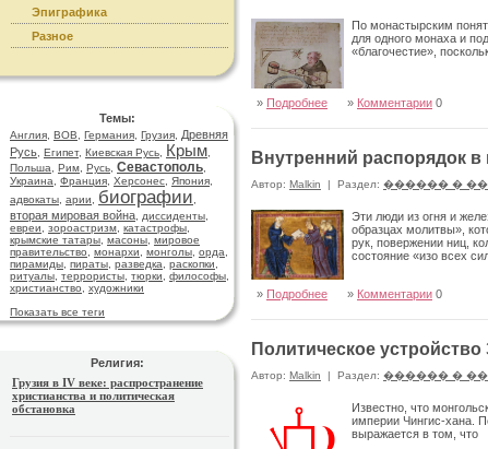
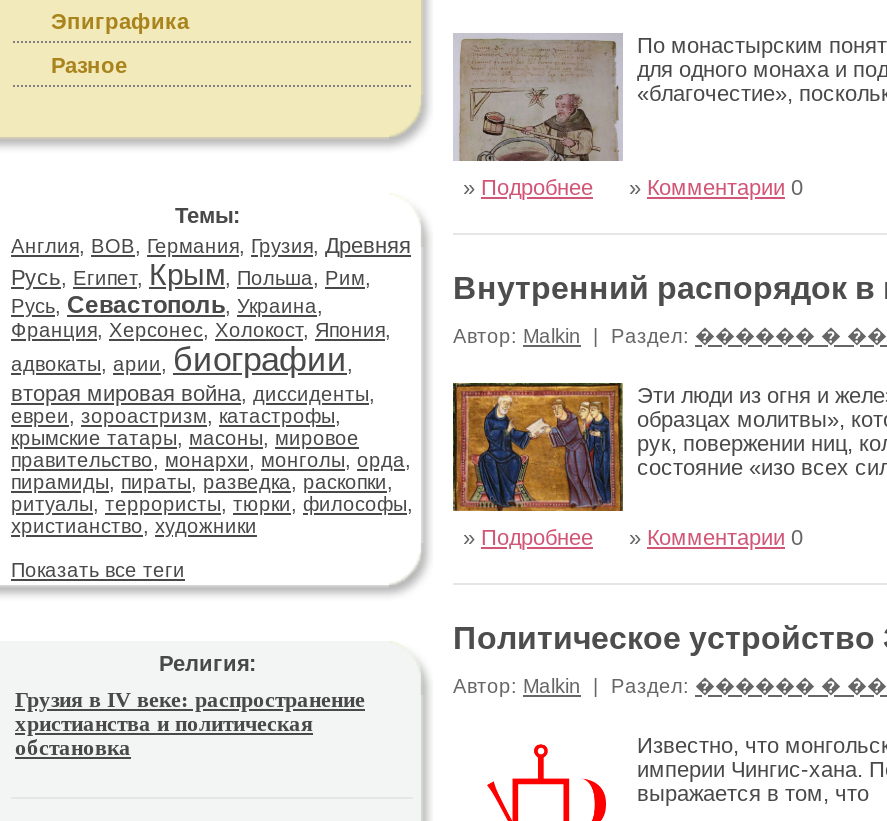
[10,141,213,187] Русь,Египет, Киевская Русь,Крым, | Польша, Рим, Русь, Севастополь, | Украина, Франция, Херсонес, Япония, -> [11,257,391,341] Русь,Египет, Крым,Польша, Рим, | Русь, Севастополь, Украина, | Франция, Херсонес, Холокост, Япония,

